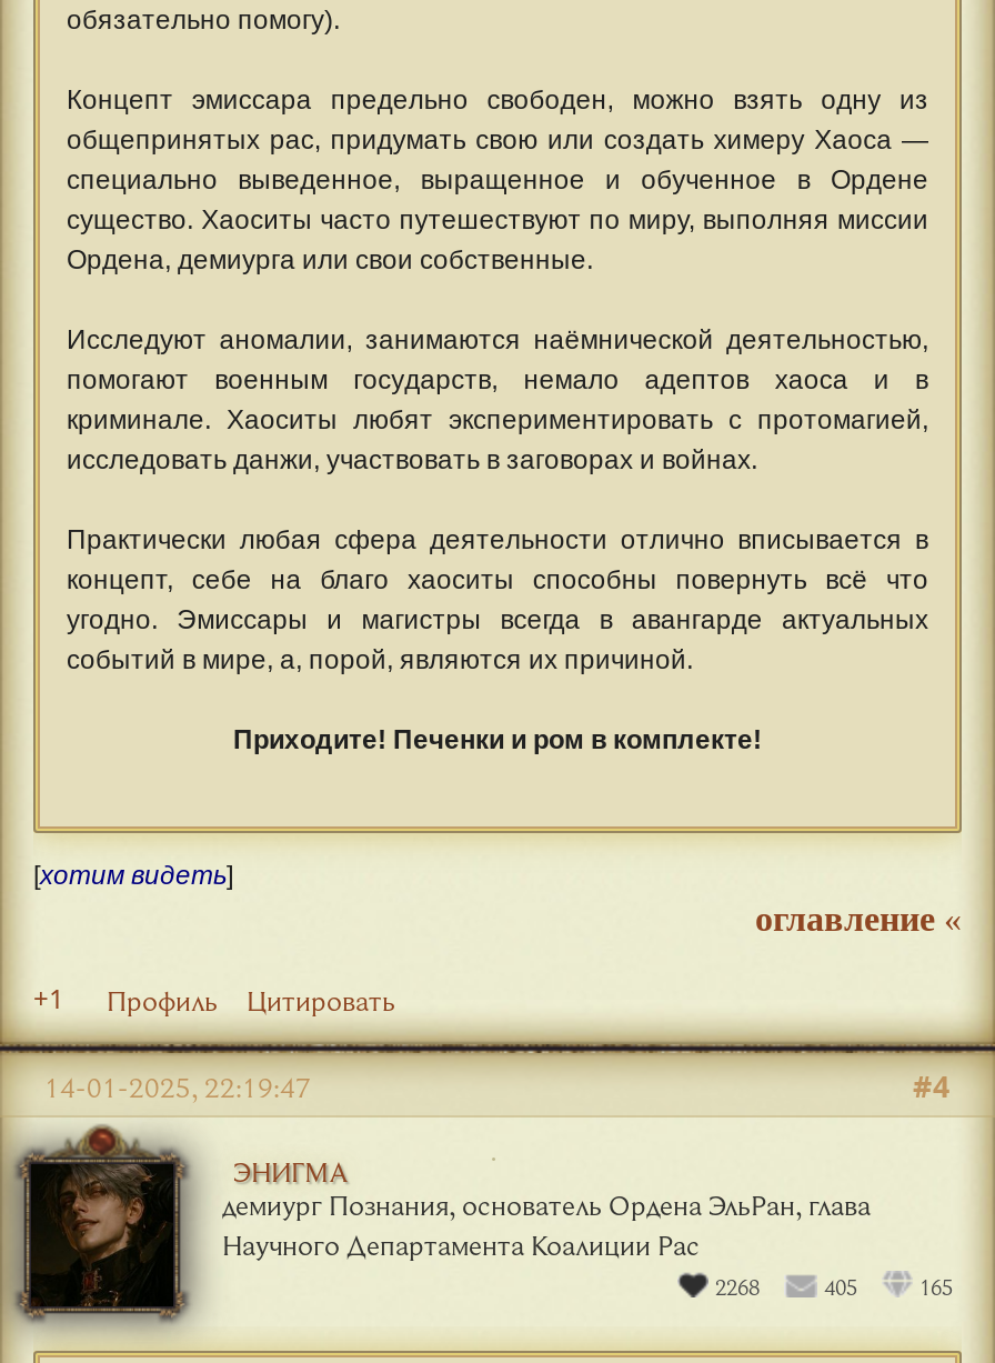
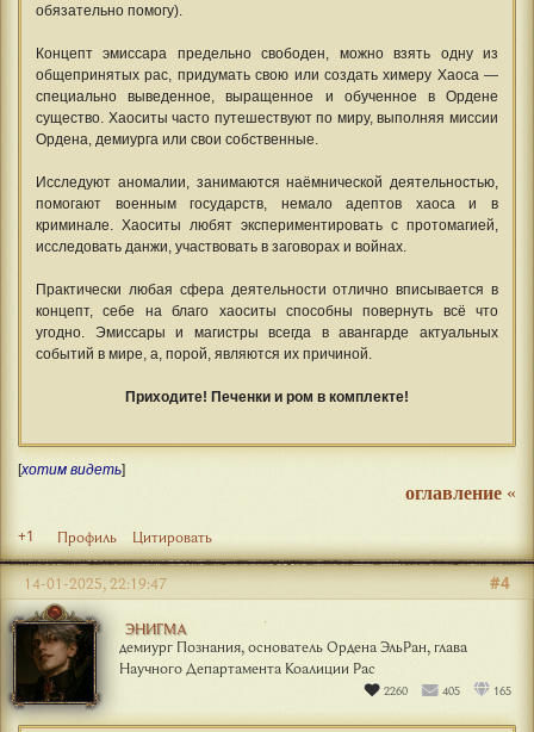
[715,1272,760,1301] 2268 -> [384,683,408,698] 2260

